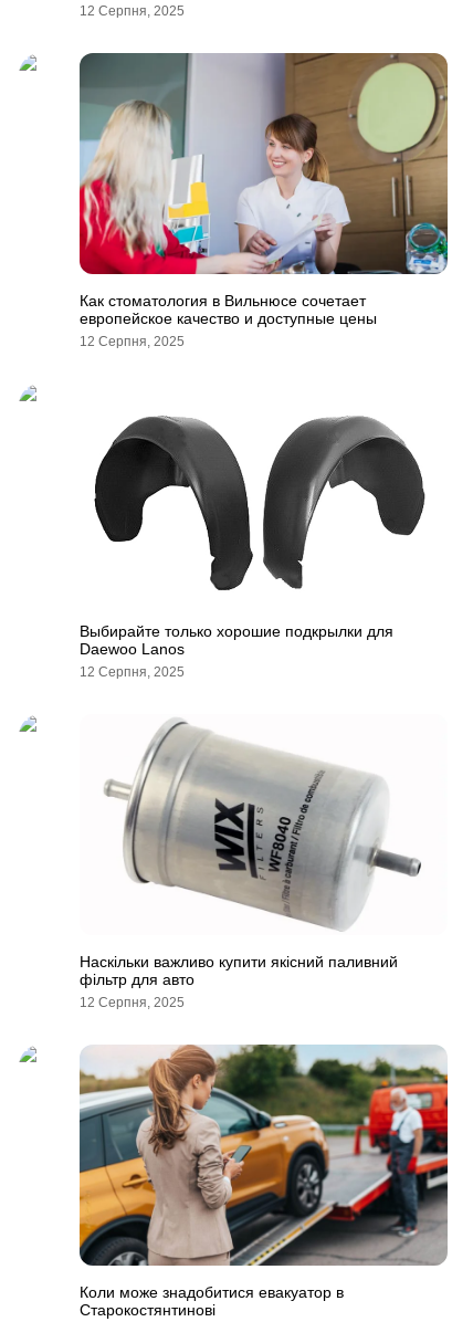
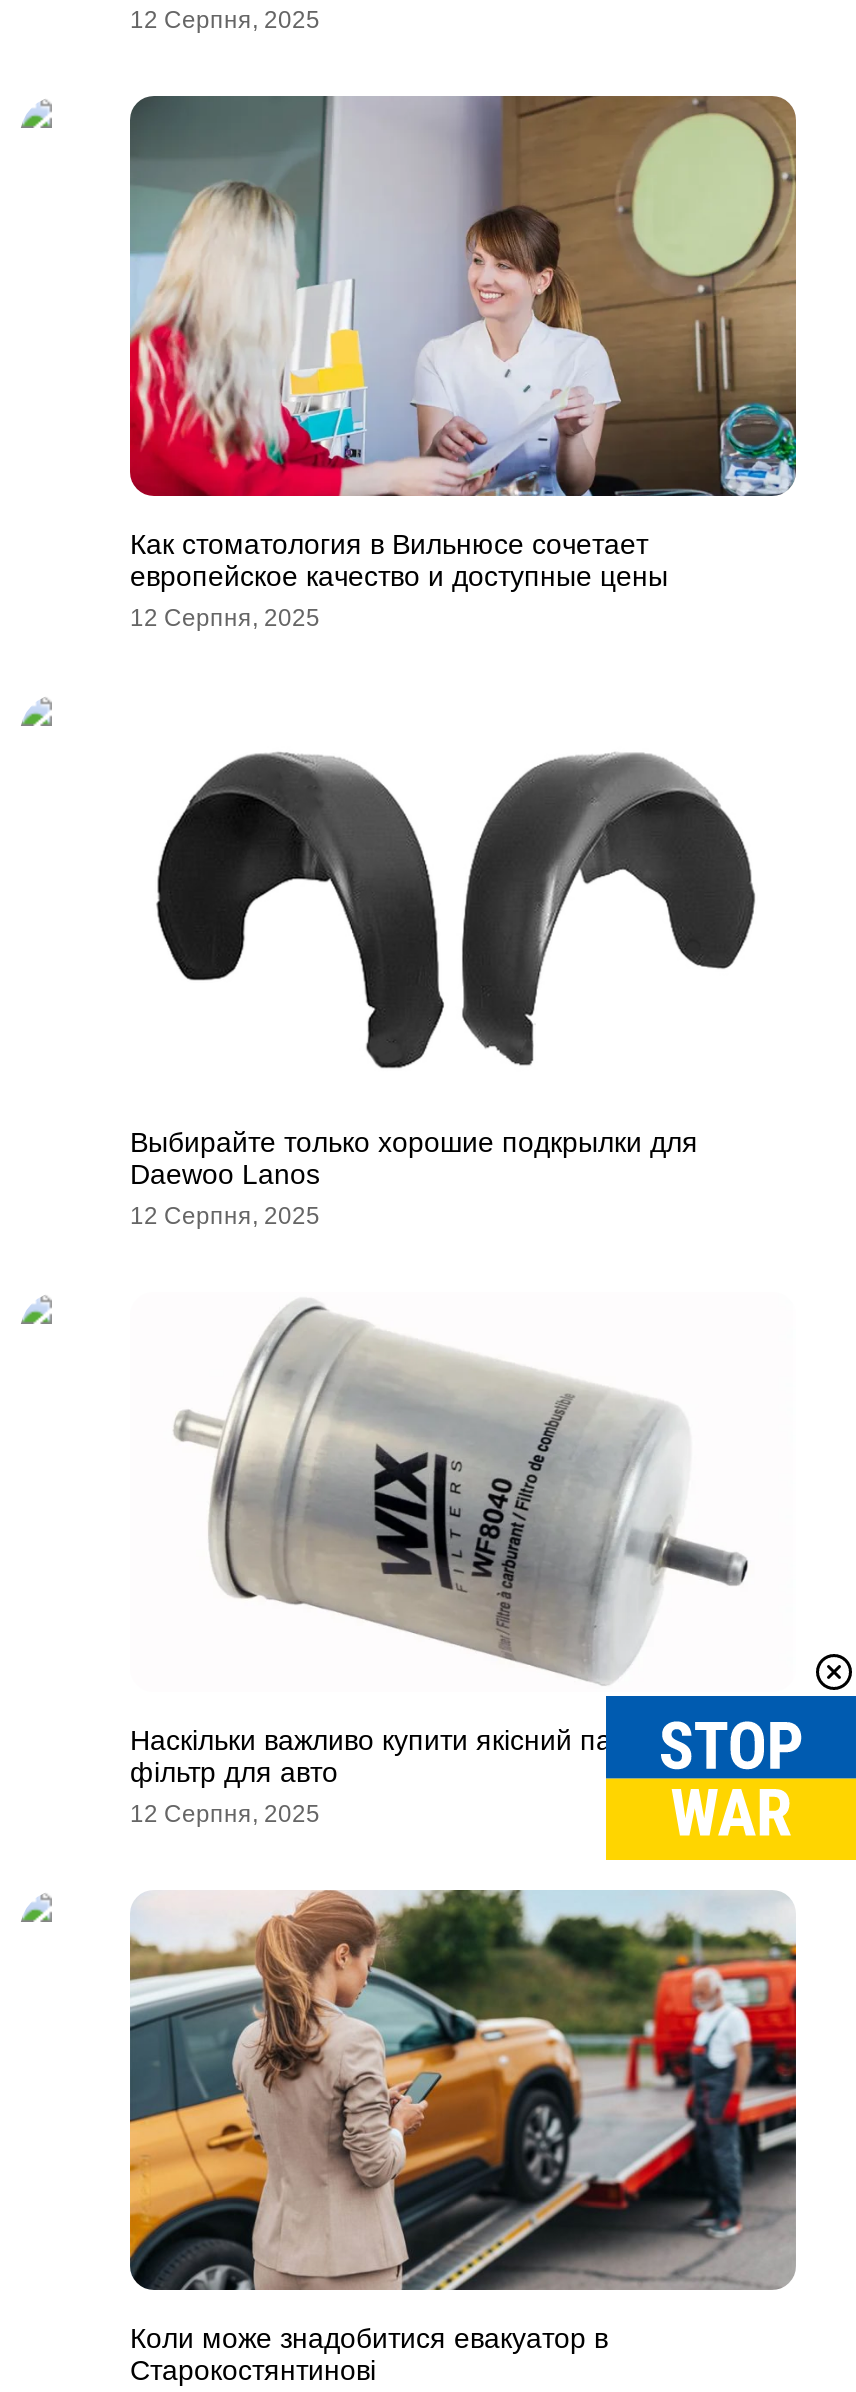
none -> [604,1652,850,1862] [image]

